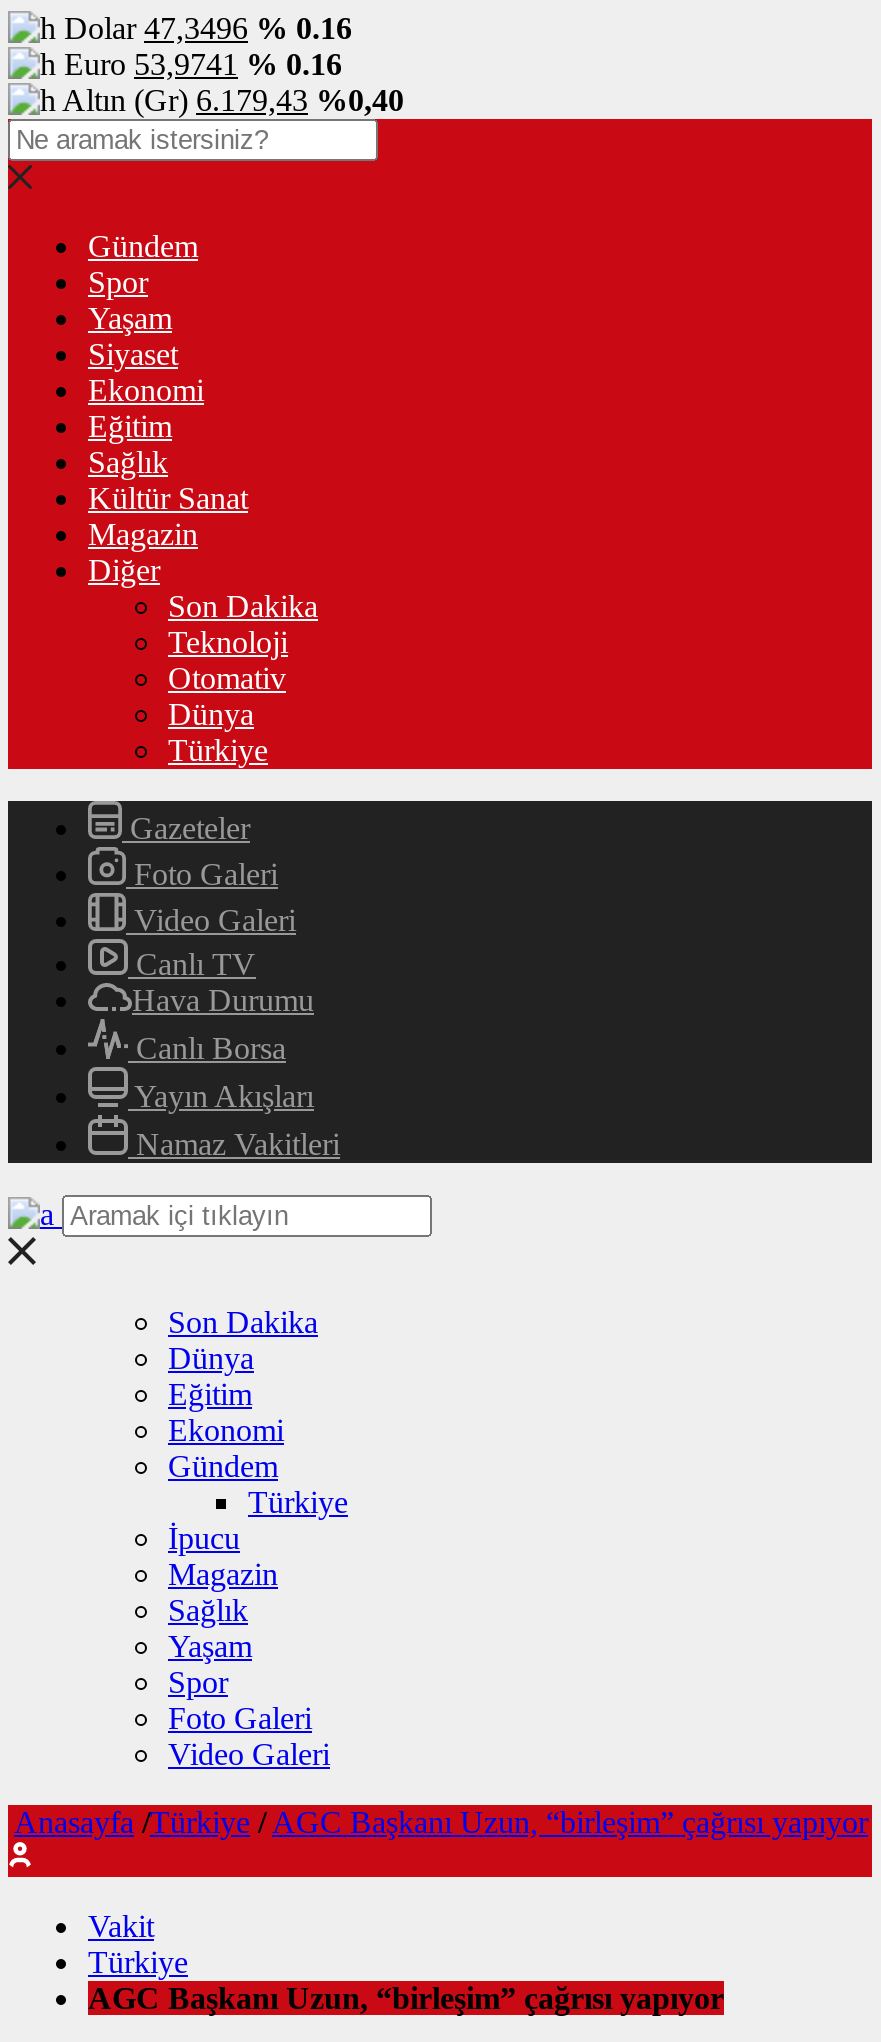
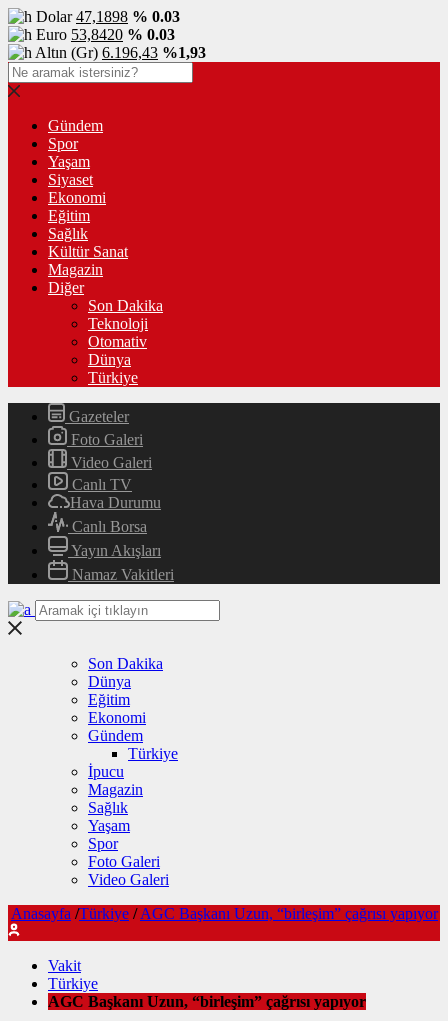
[64,11,352,45] Dolar 47,3496 % 0.16 -> [36,8,180,25] Dolar 47,1898 % 0.03
[64,47,342,81] Euro 53,9741 % 0.16 -> [36,26,175,43] Euro 53,8420 % 0.03
[62,83,404,117] Altın (Gr) 6.179,43 %0,40 -> [35,44,206,61] Altın (Gr) 6.196,43 %1,93

